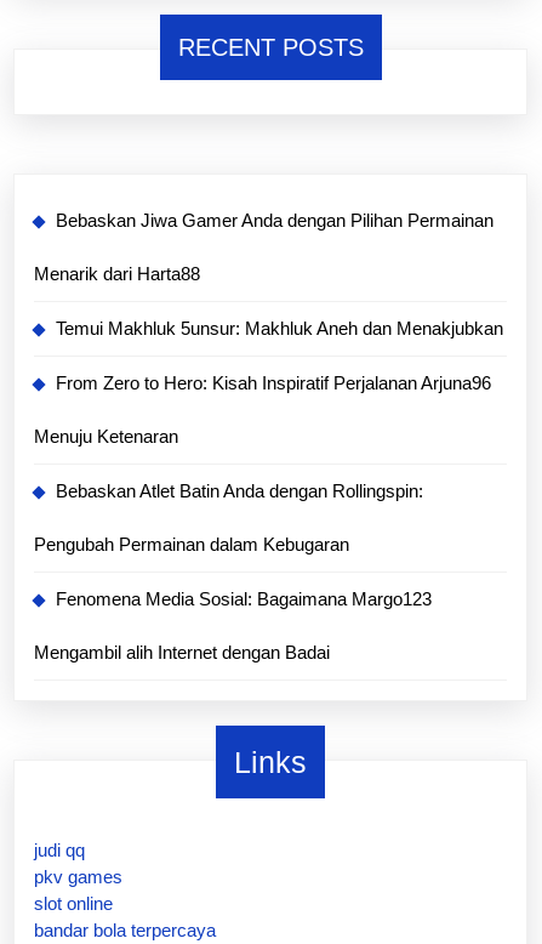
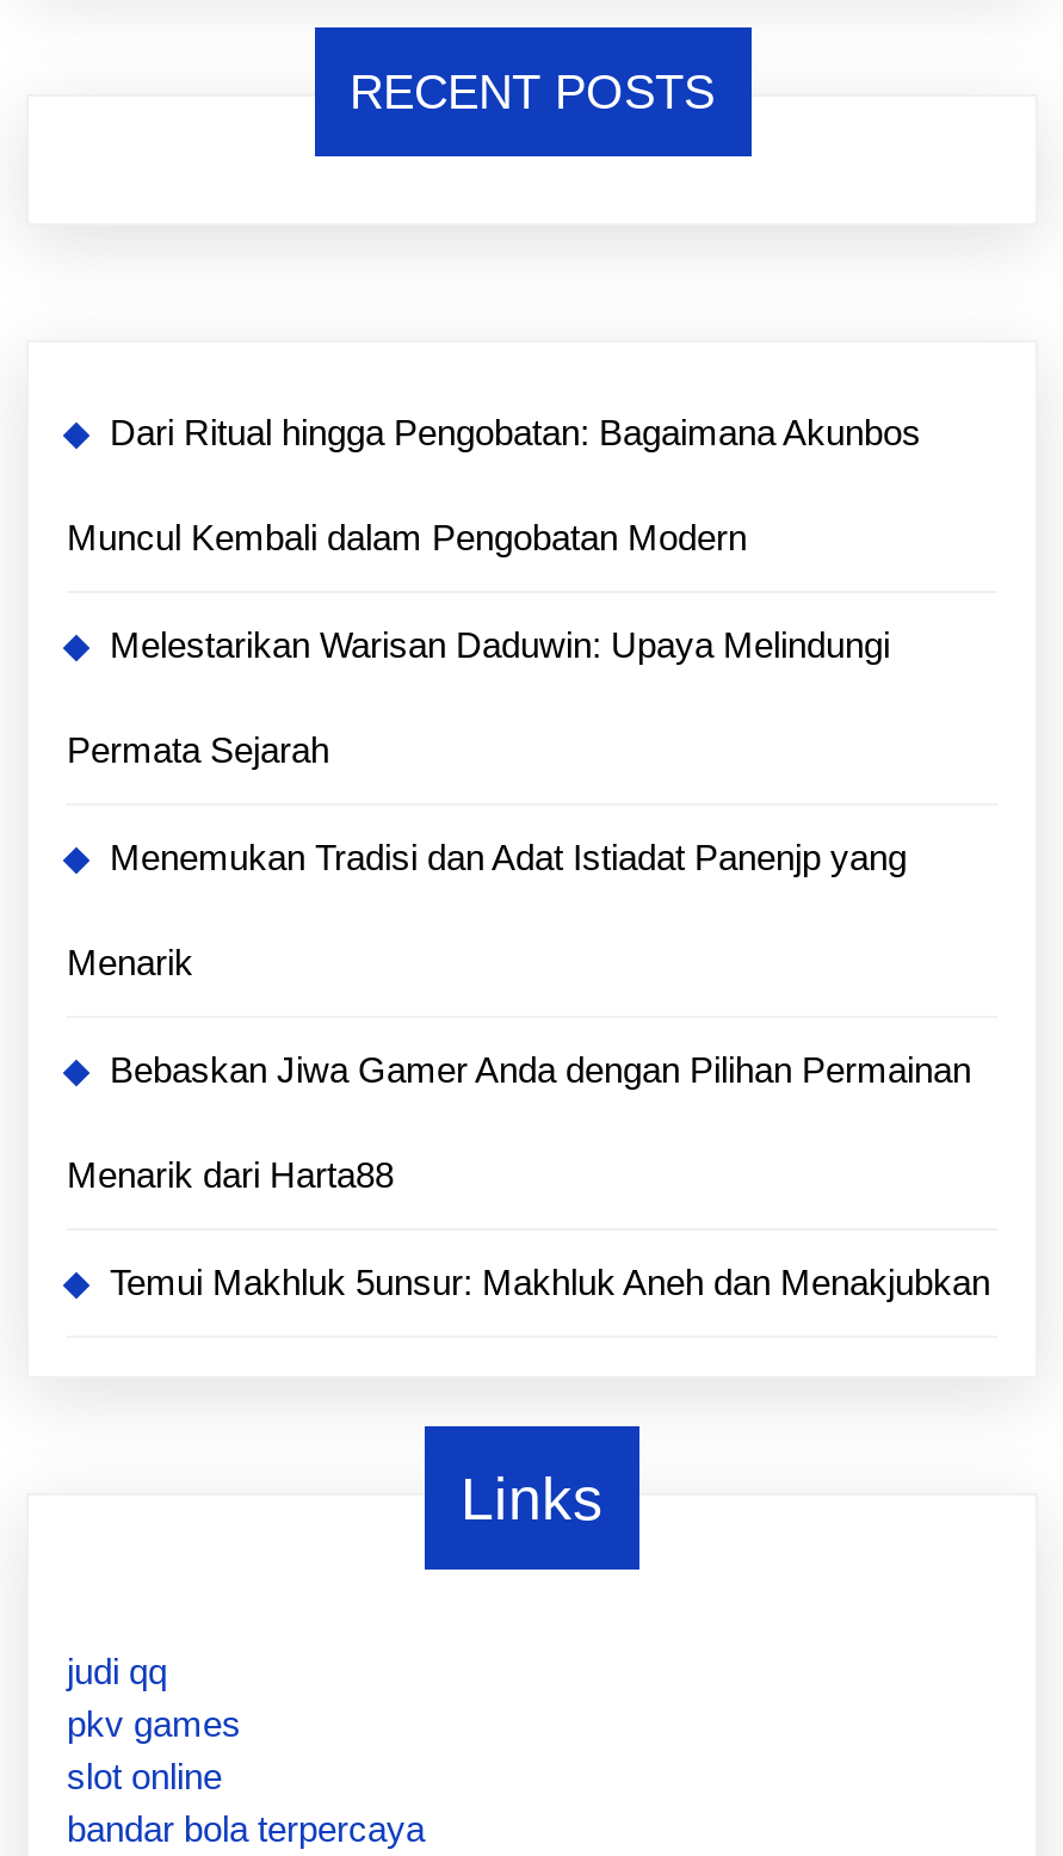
none -> [67,411,921,982] Dari Ritual hingga Pengobatan: Bagaimana Akunbos | Muncul Kembali dalam Pengobatan Modern | Melestarikan Warisan Daduwin: Upaya Melindungi | Permata Sejarah | Menemukan Tradisi dan Adat Istiadat Panenjp yang | Menarik
moved [34,210,503,338] -> [67,1049,990,1302]: Bebaskan Jiwa Gamer Anda dengan Pilihan Permainan | Menarik dari Harta88 | Temui Makhluk 5unsur: Makhluk Aneh dan Menakjubkan
[34,372,491,662] From Zero to Hero: Kisah Inspiratif Perjalanan Arjuna96 | Menuju Ketenaran | Bebaskan Atlet Batin Anda dengan Rollingspin: | Pengubah Permainan dalam Kebugaran | Fenomena Media Sosial: Bagaimana Margo123 | Mengambil alih Internet dengan Badai -> none

